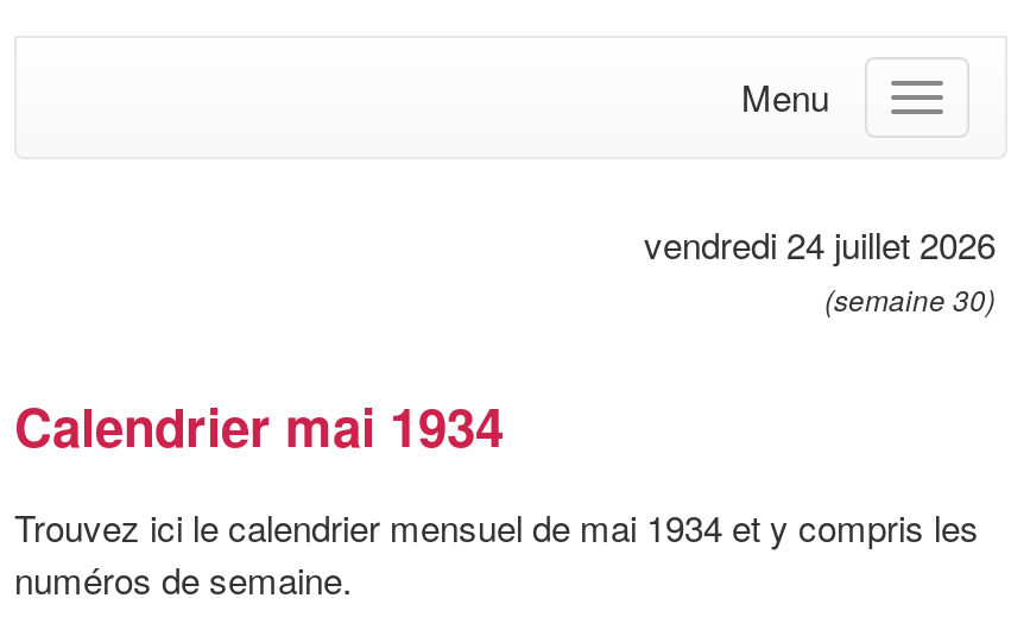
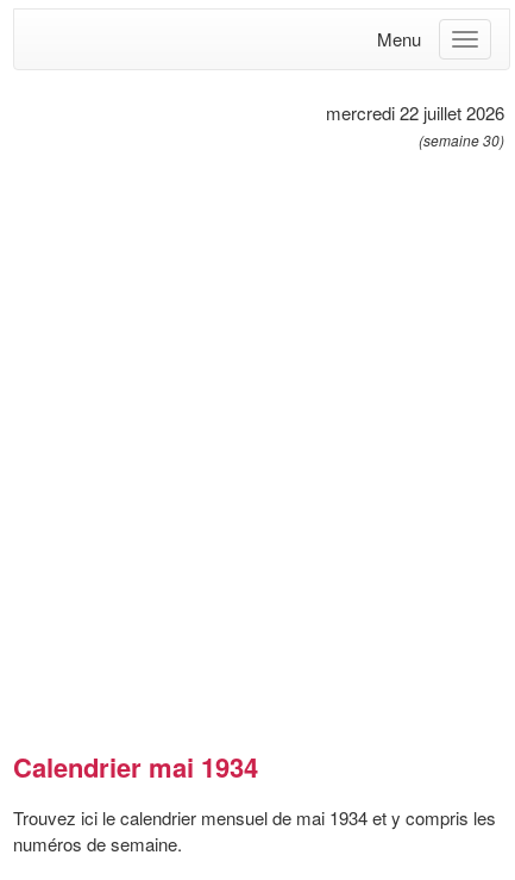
[644,220,996,270] vendredi 24 juillet 2026 -> [326,101,504,126] mercredi 22 juillet 2026

